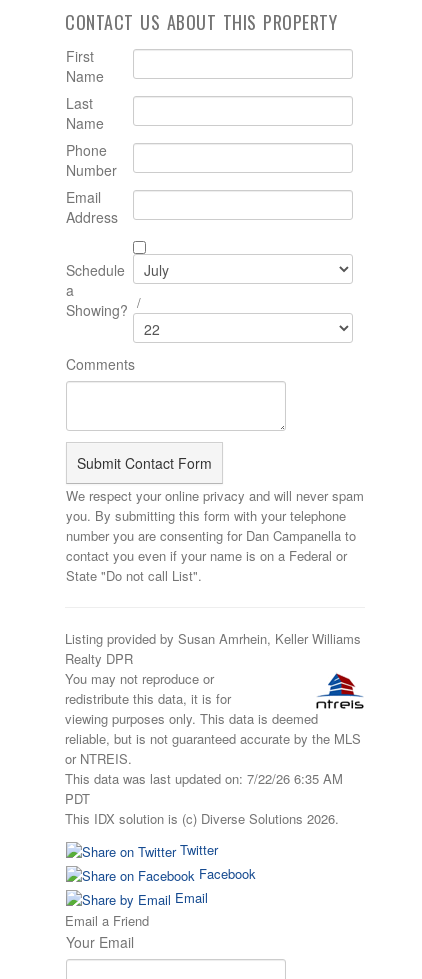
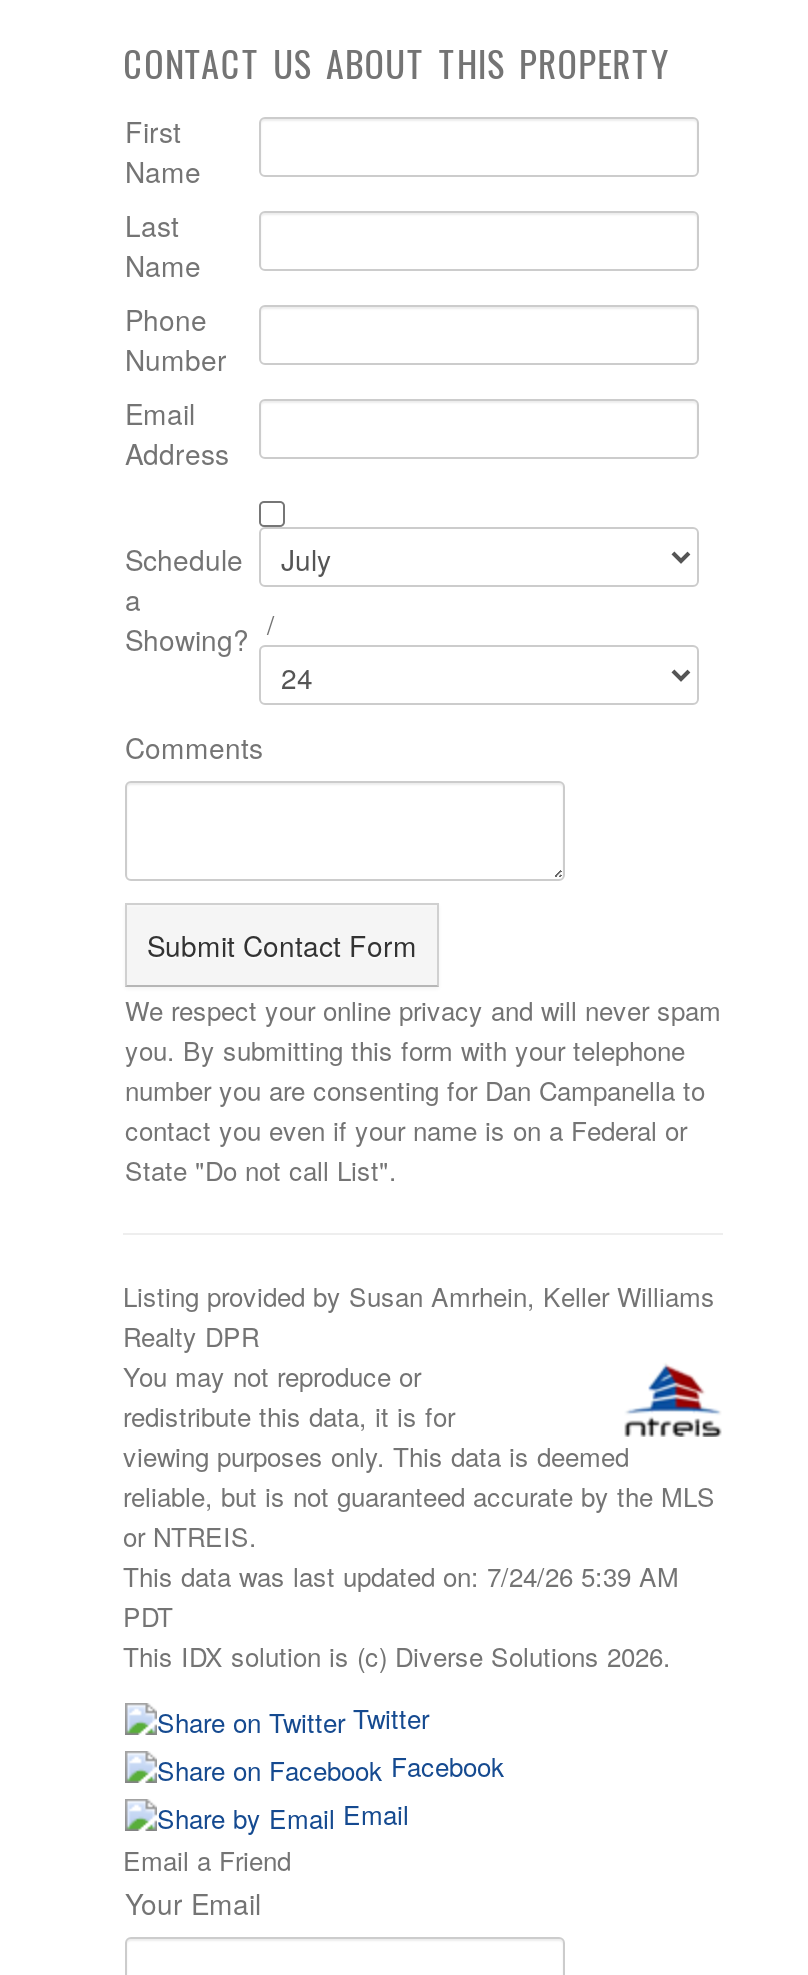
[65,769,343,788] This data was last updated on: 7/22/26 6:35 AM -> [123,1557,679,1595] This data was last updated on: 7/24/26 5:39 AM

